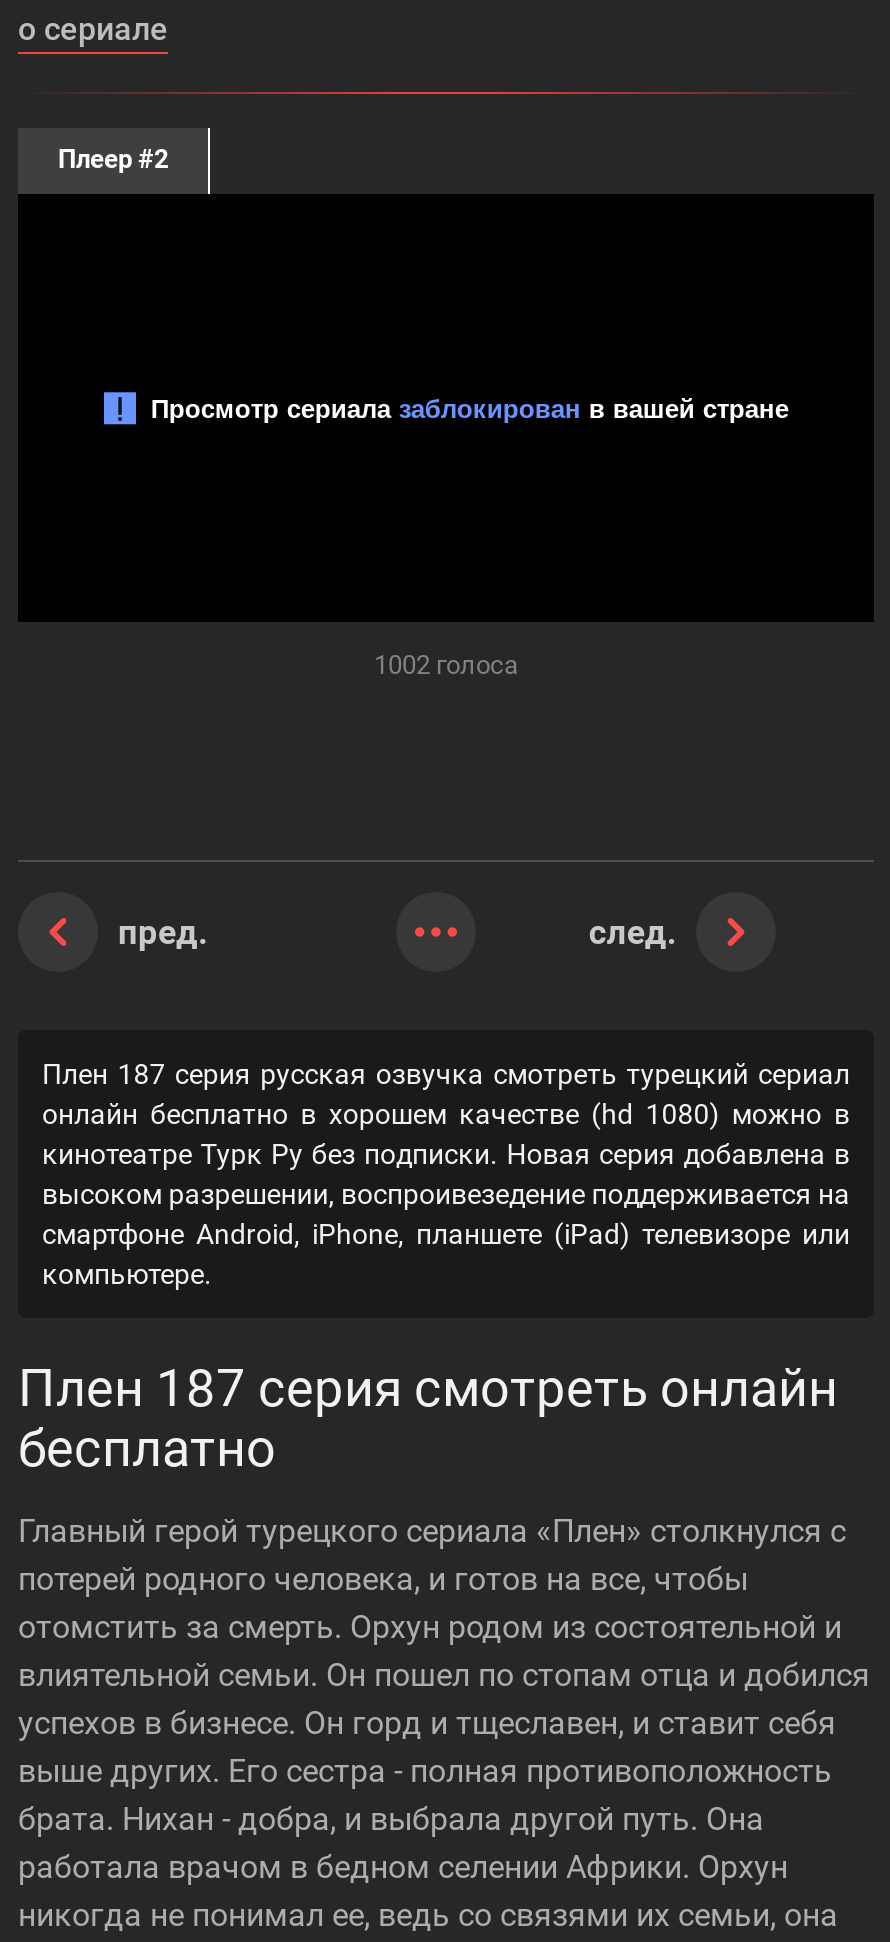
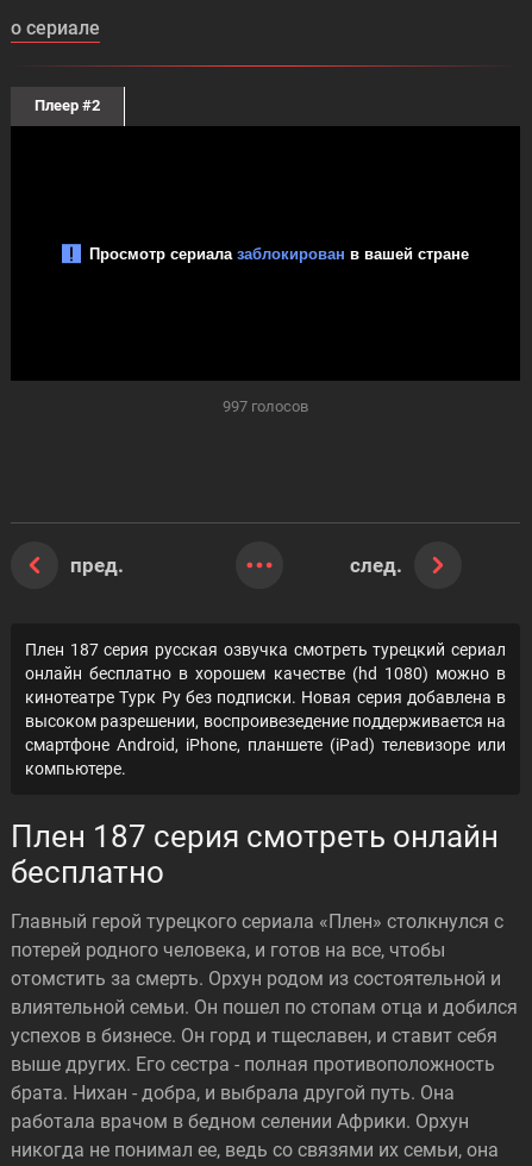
[374,651,518,681] 1002 голоса -> [223,398,308,416] 997 голосов

